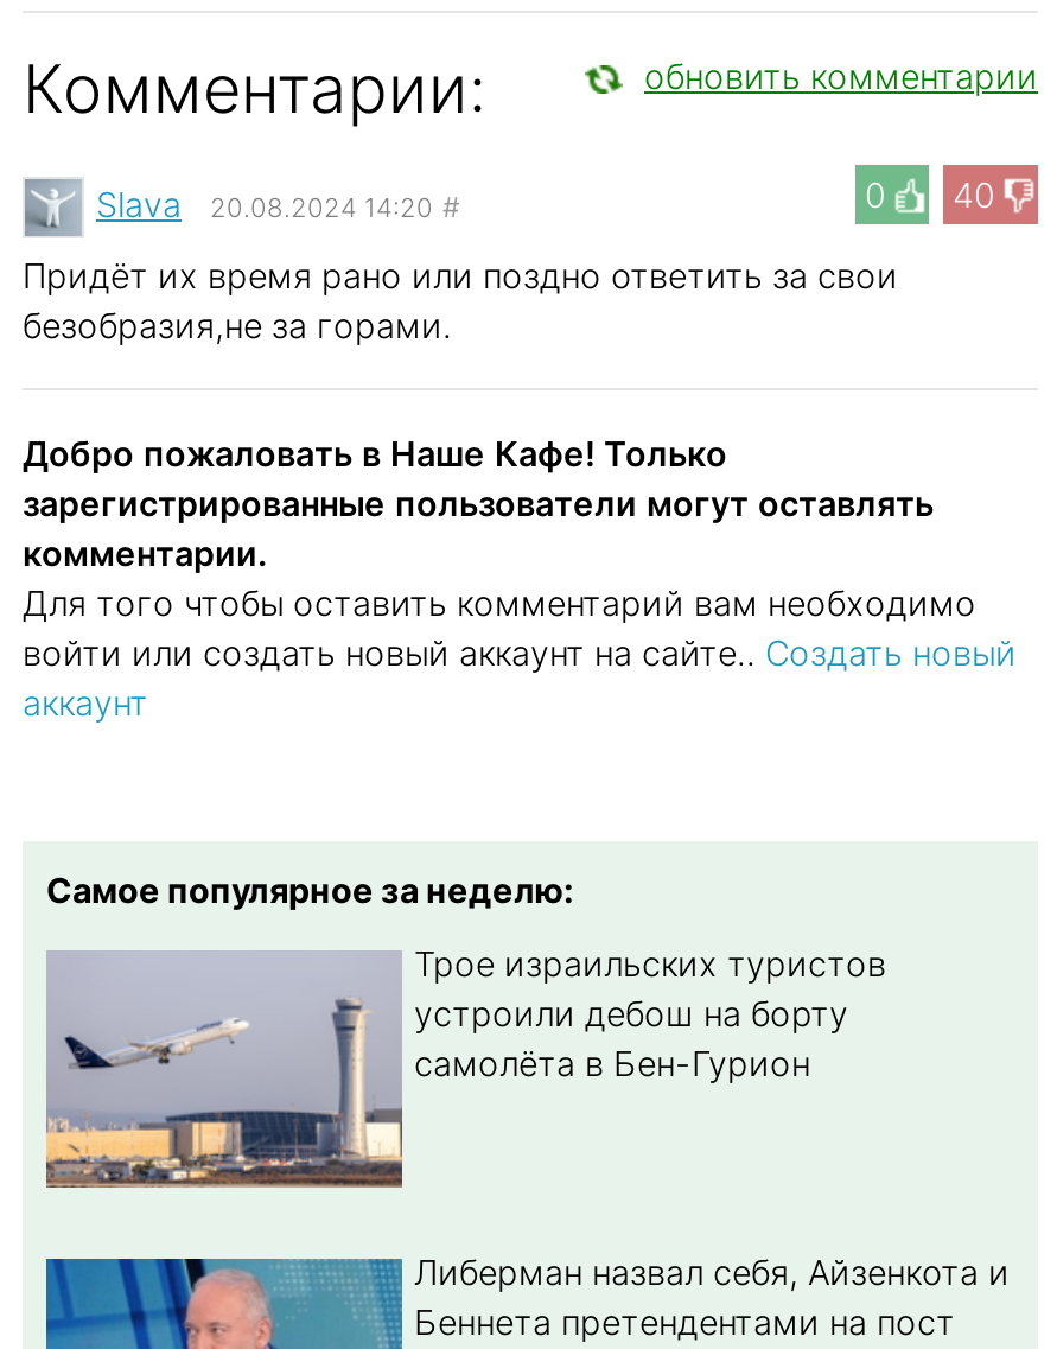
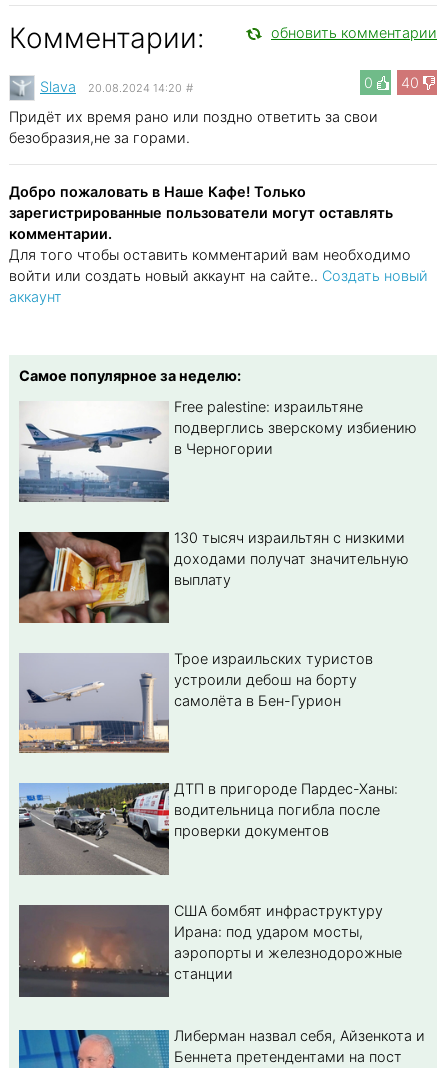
none -> [18,398,417,502] [image] | Free palestine: израильтяне | подверглись зверскому избиению | в Черногории
none -> [18,529,409,624] [image] | 130 тысяч израильтян с низкими | доходами получат значительную | выплату
none -> [18,780,398,876] [image] | ДТП в пригороде Пардес-Ханы: | водительница погибла после | проверки документов
none -> [18,901,402,1000] [image] | США бомбят инфраструктуру | Ирана: под ударом мосты, | аэропорты и железнодорожные | станции

